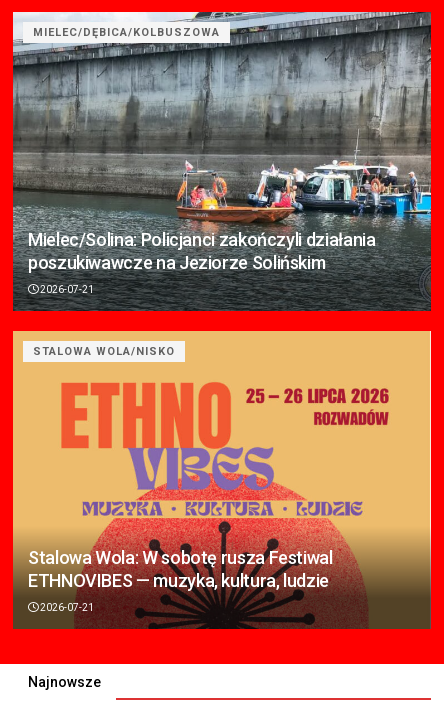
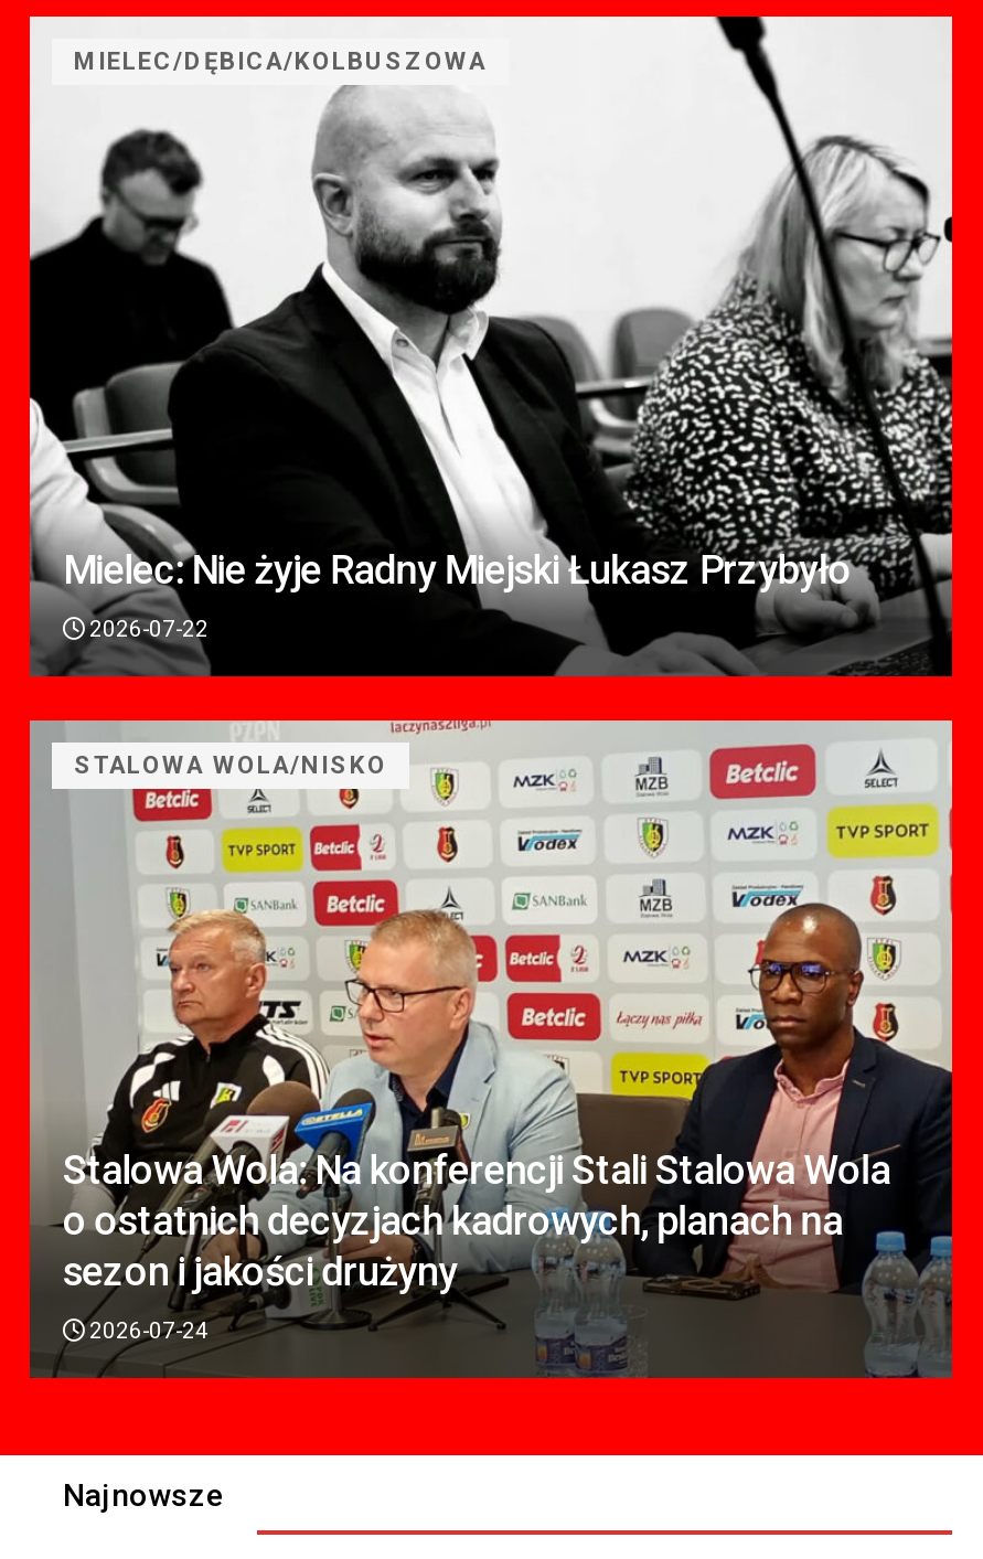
[12,11,432,311] [image] | Mielec/Solina: Policjanci zakończyli działania | poszukiwawcze na Jeziorze Solińskim -> [28,14,954,676] [image] | Mielec: Nie żyje Radny Miejski Łukasz Przybyło
[38,284,94,295] 2026-07-21 -> [85,616,209,640] 2026-07-22
[13,331,432,629] [image] | Stalowa Wola: W sobotę rusza Festiwal | ETHNOVIBES — muzyka, kultura, ludzie -> [30,720,954,1378] [image] | Stalowa Wola: Na konferencji Stali Stalowa Wola | o ostatnich decyzjach kadrowych, planach na | sezon i jakości drużyny
[38,602,94,613] 2026-07-21 -> [85,1319,209,1344] 2026-07-24

